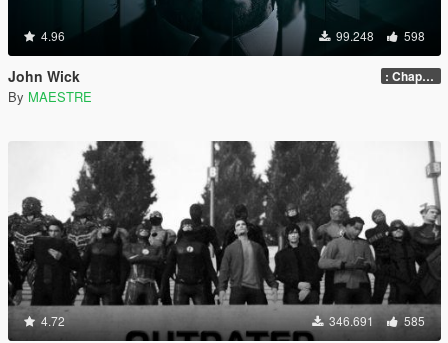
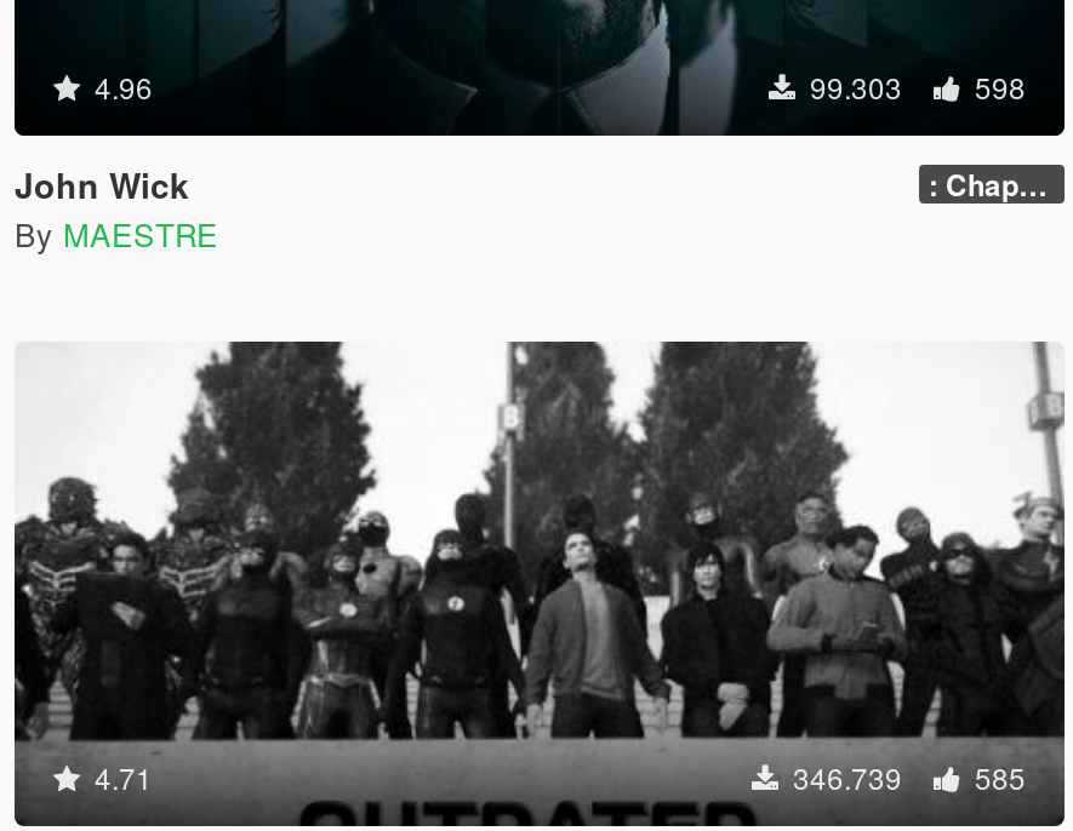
[333,27,425,44] 99.248 598 -> [803,65,1026,107] 99.303 598
[38,312,65,329] 4.72 -> [87,756,153,797] 4.71
[326,312,425,329] 346.691 585 -> [786,756,1026,797] 346.739 585

